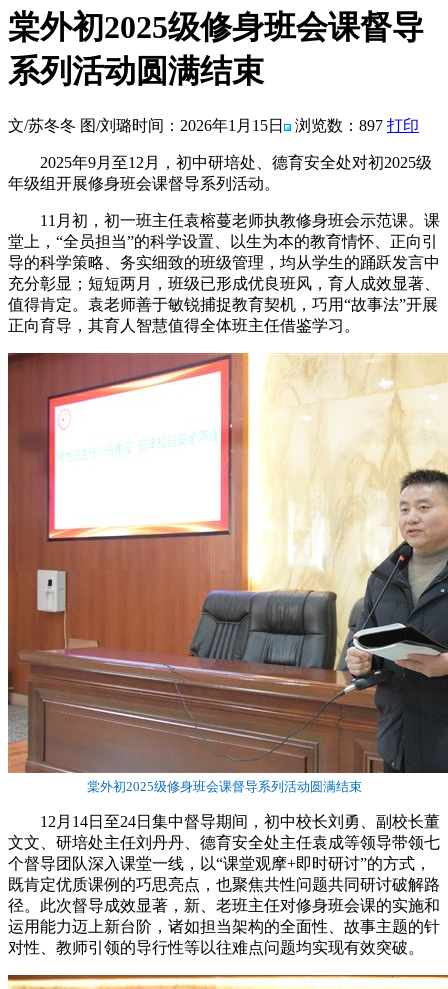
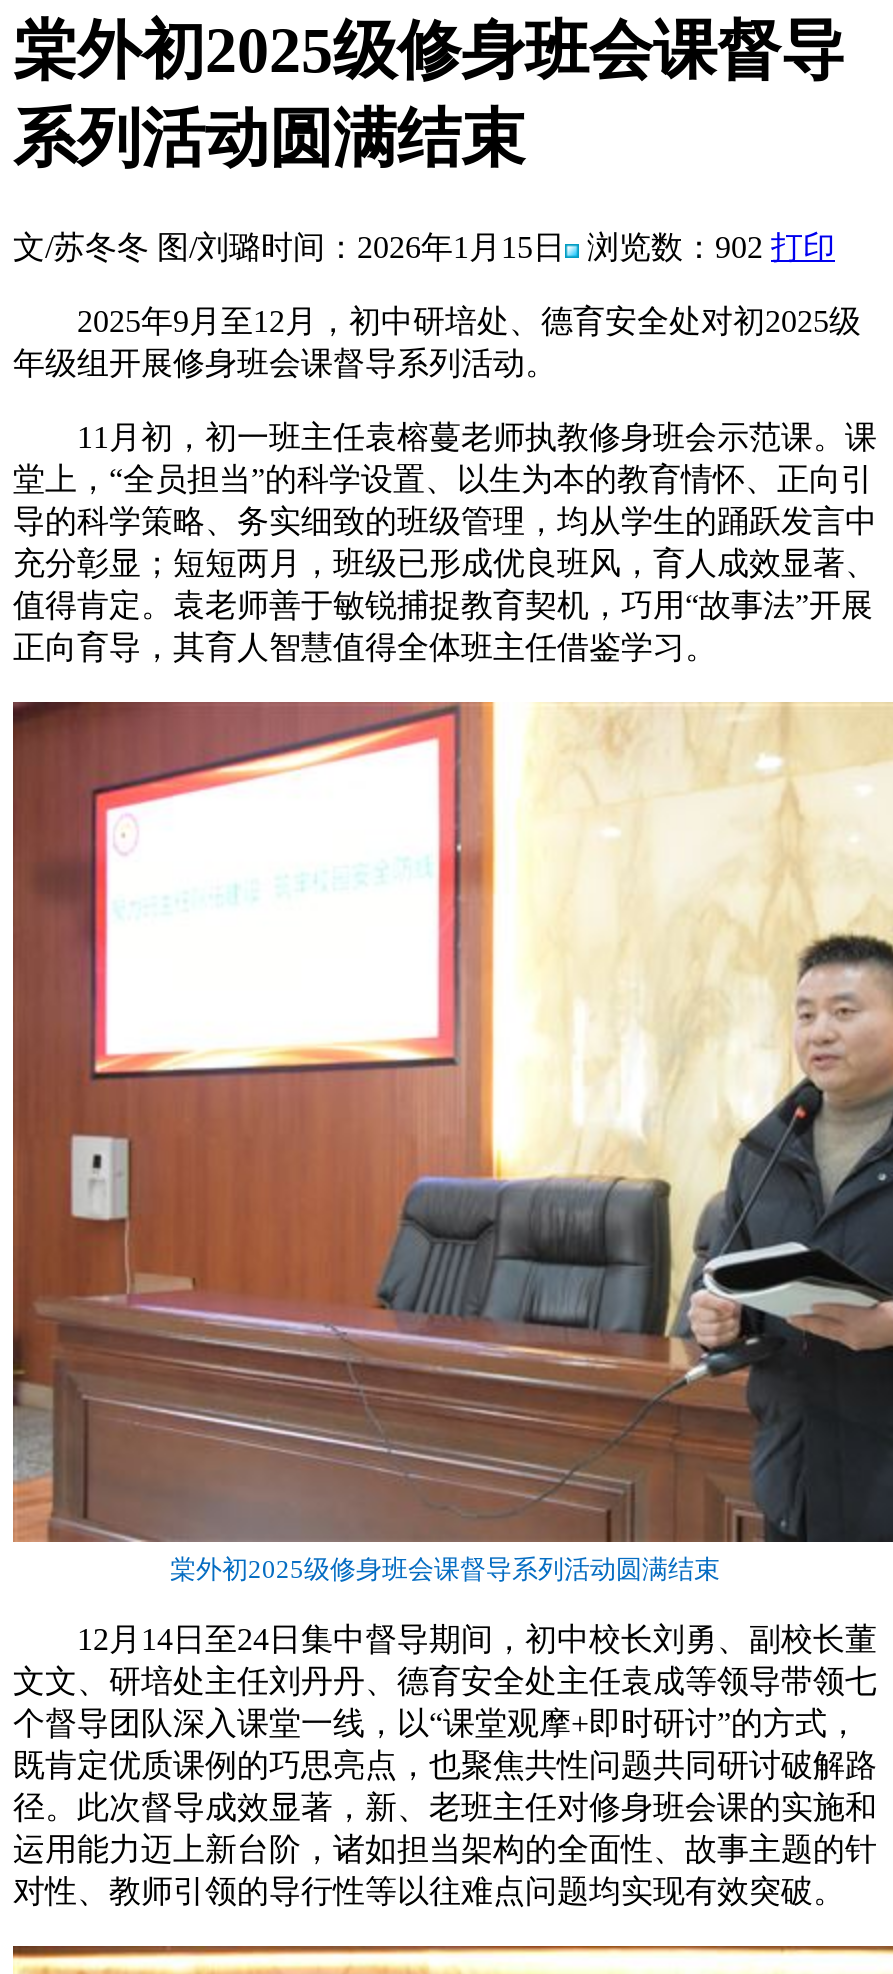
[8,117,419,134] 文/苏冬冬 图/刘璐时间：2026年1月15日 浏览数：897 打印 -> [13,230,835,264] 文/苏冬冬 图/刘璐时间：2026年1月15日 浏览数：902 打印

